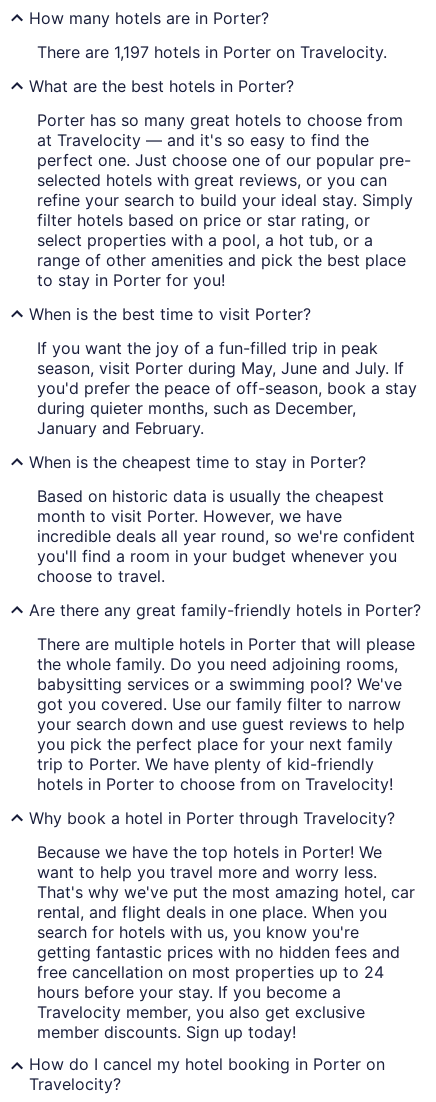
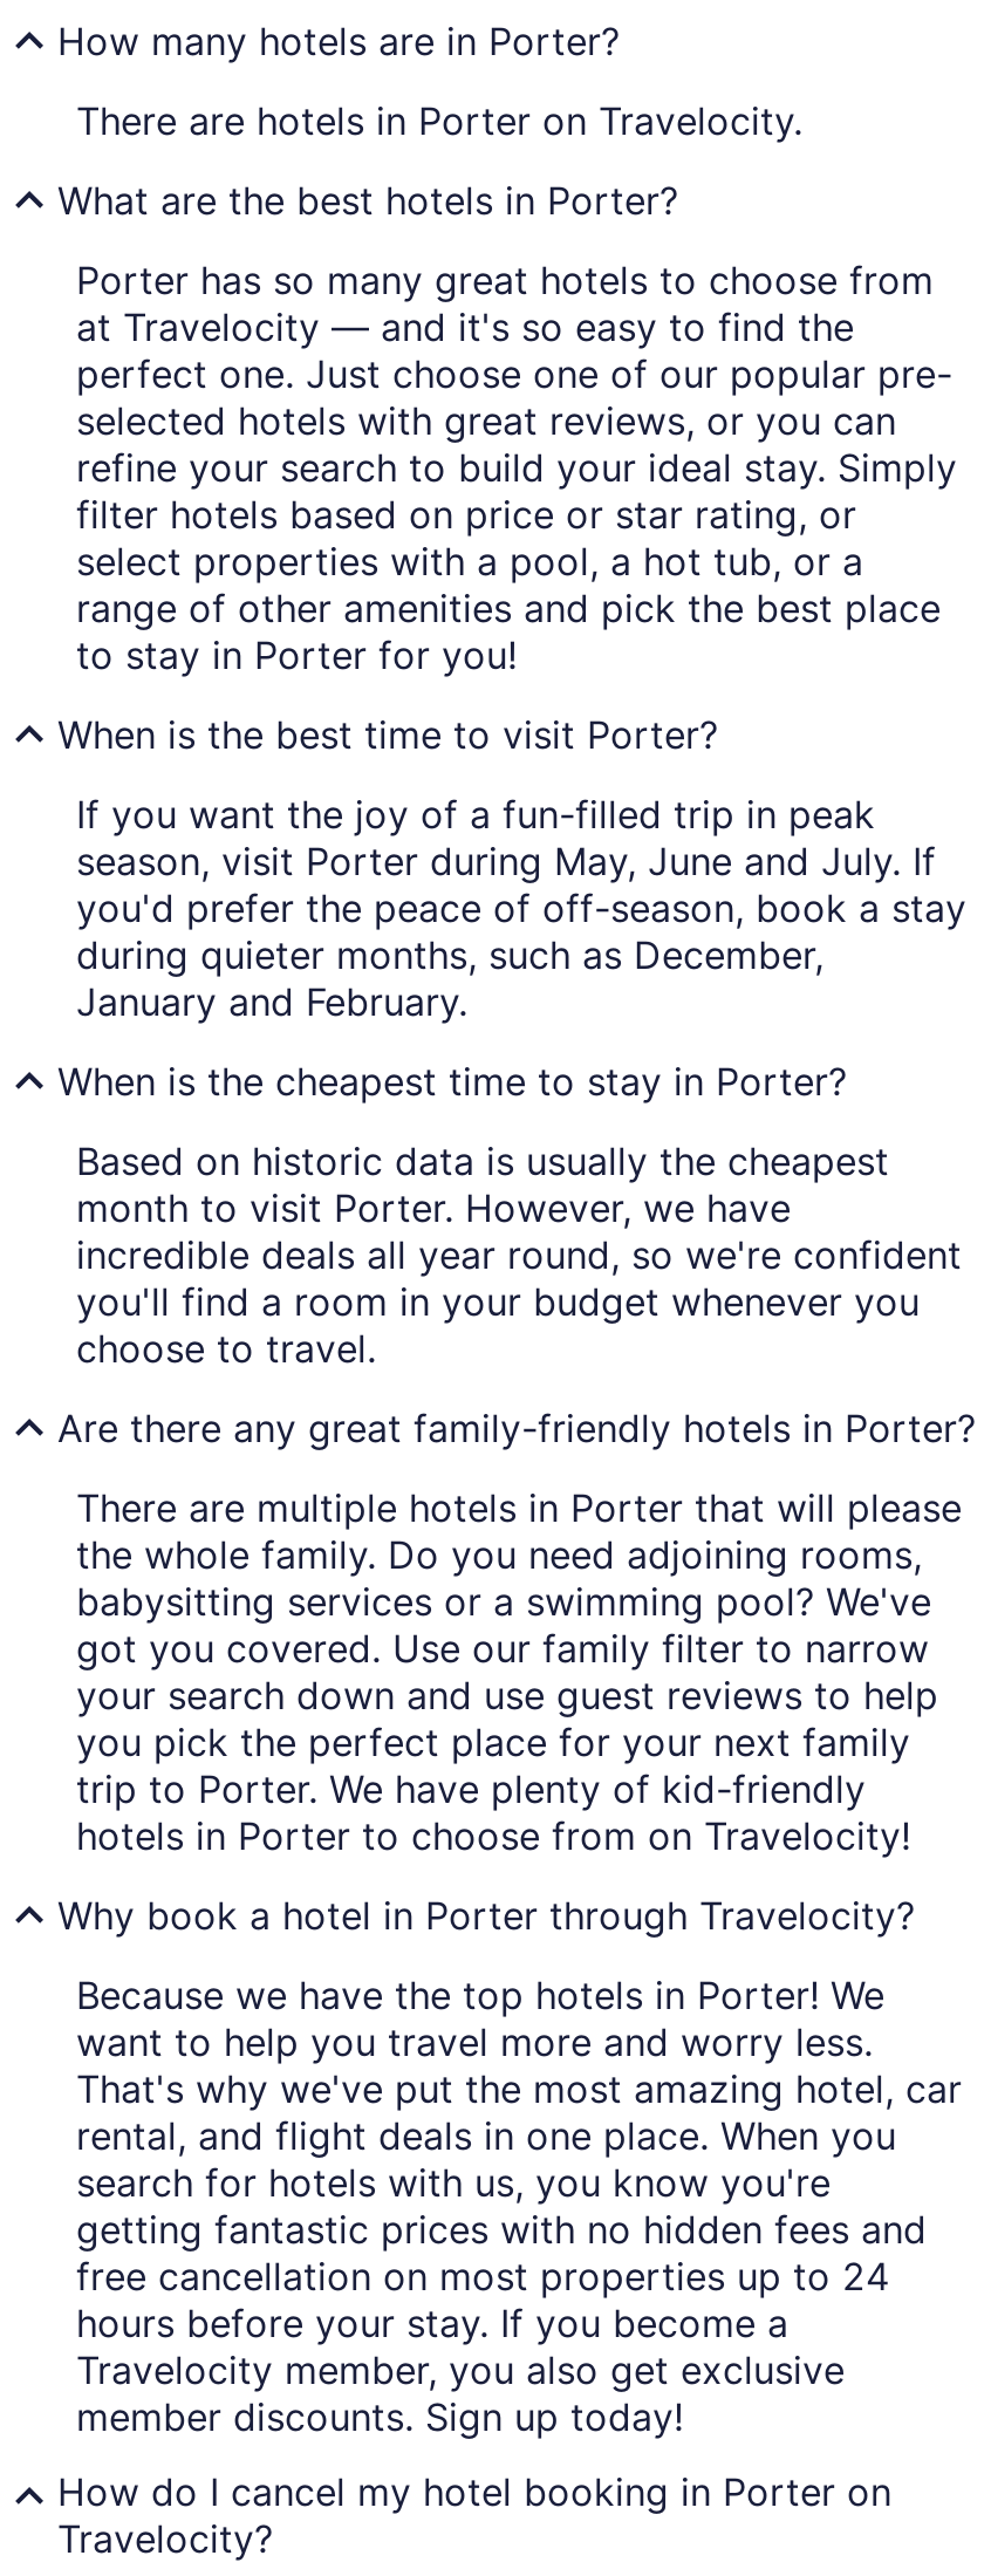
[37,42,387,62] There are 1,197 hotels in Porter on Travelocity. -> [76,98,802,145] There are hotels in Porter on Travelocity.

